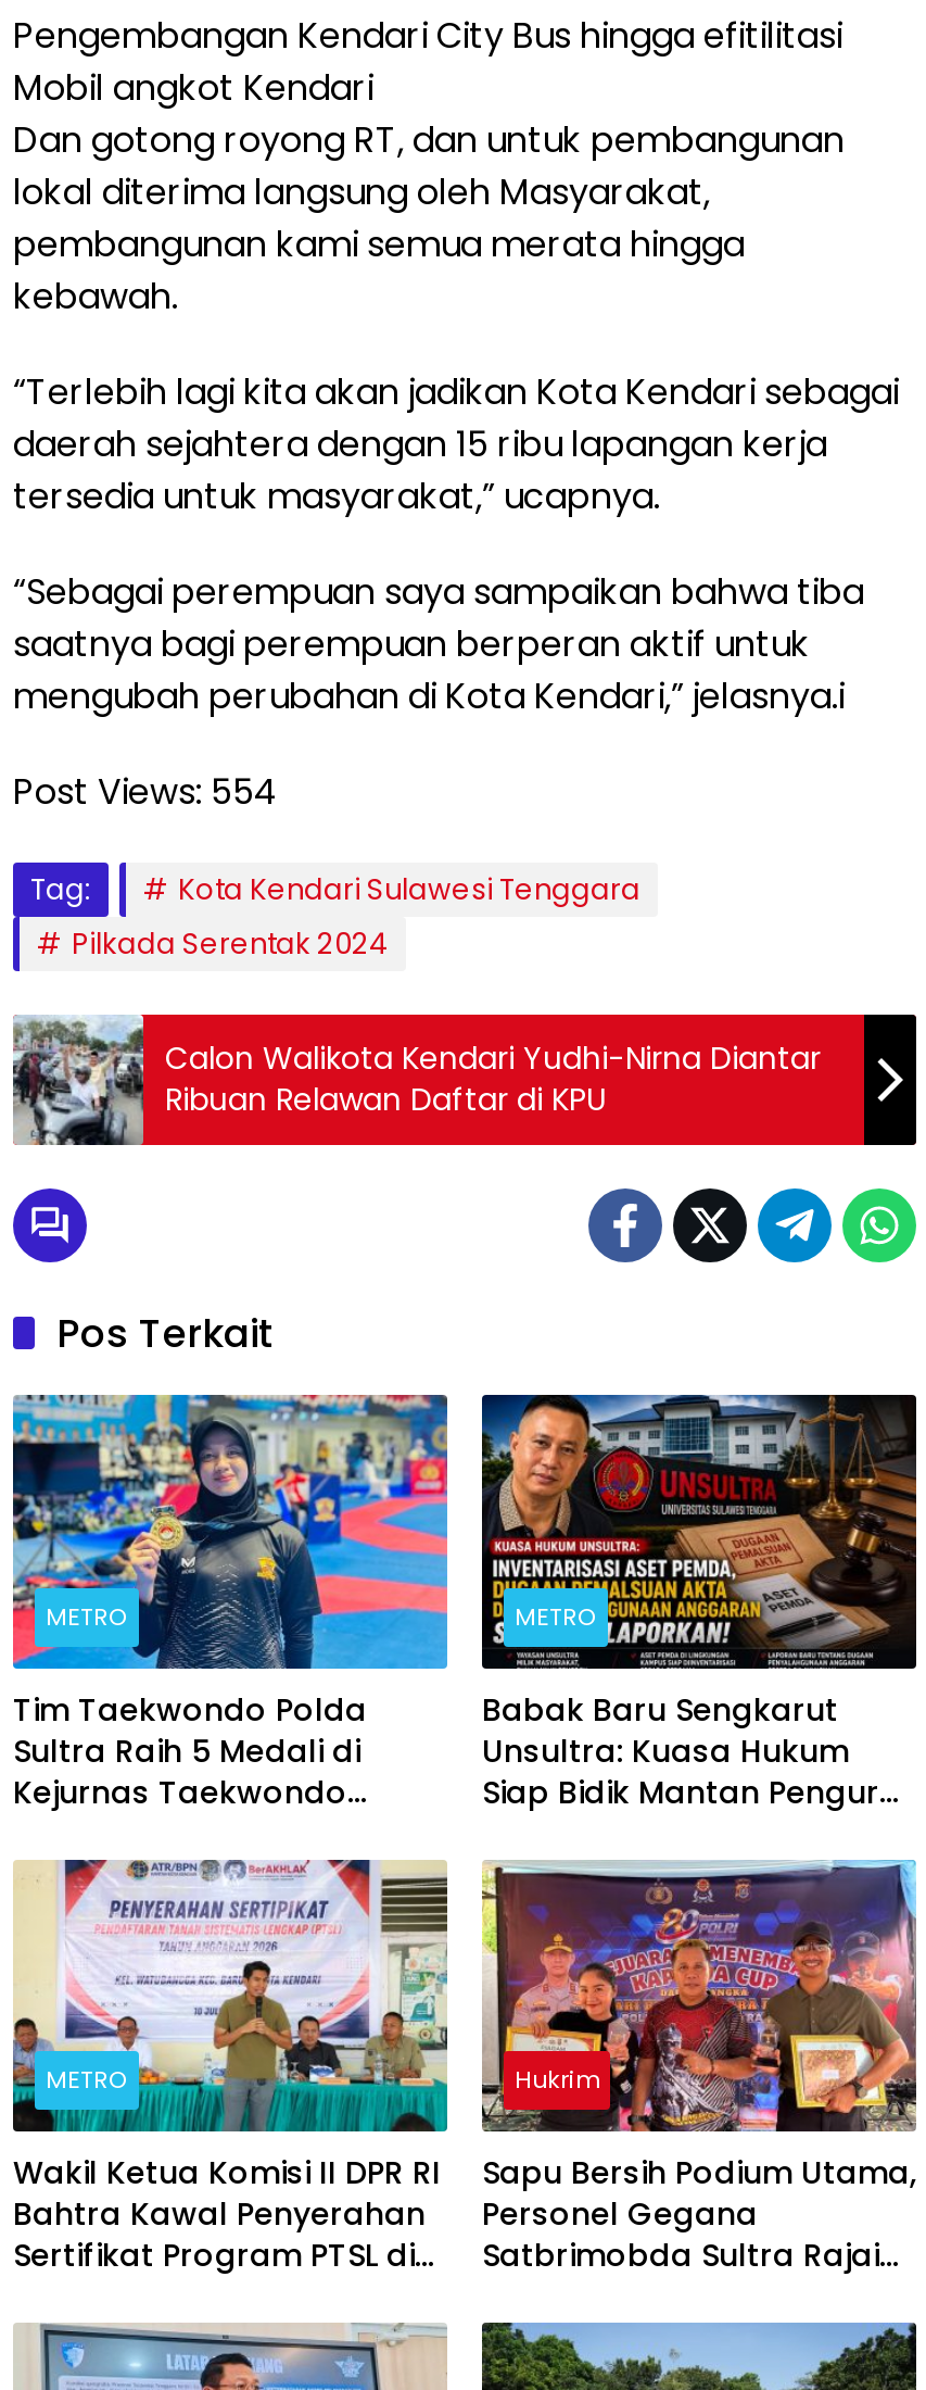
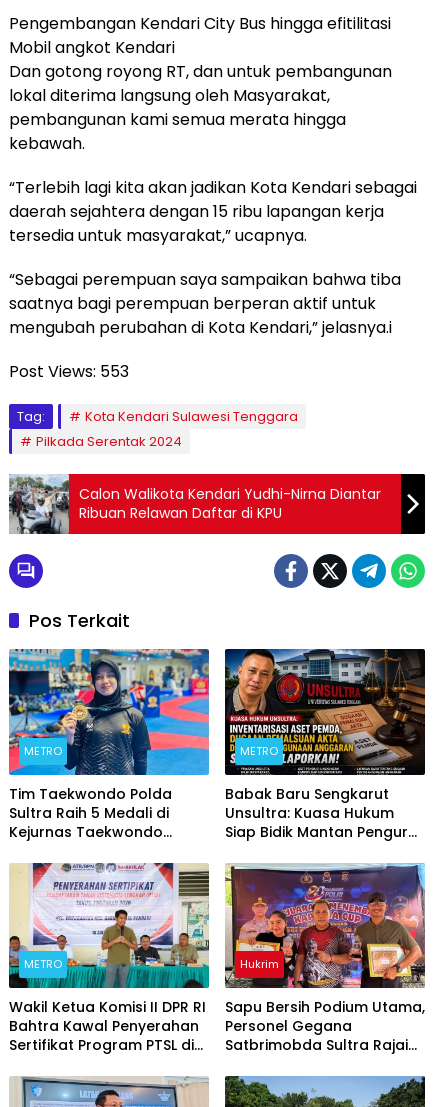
[13,767,278,817] Post Views: 554 -> [9,360,129,383] Post Views: 553

